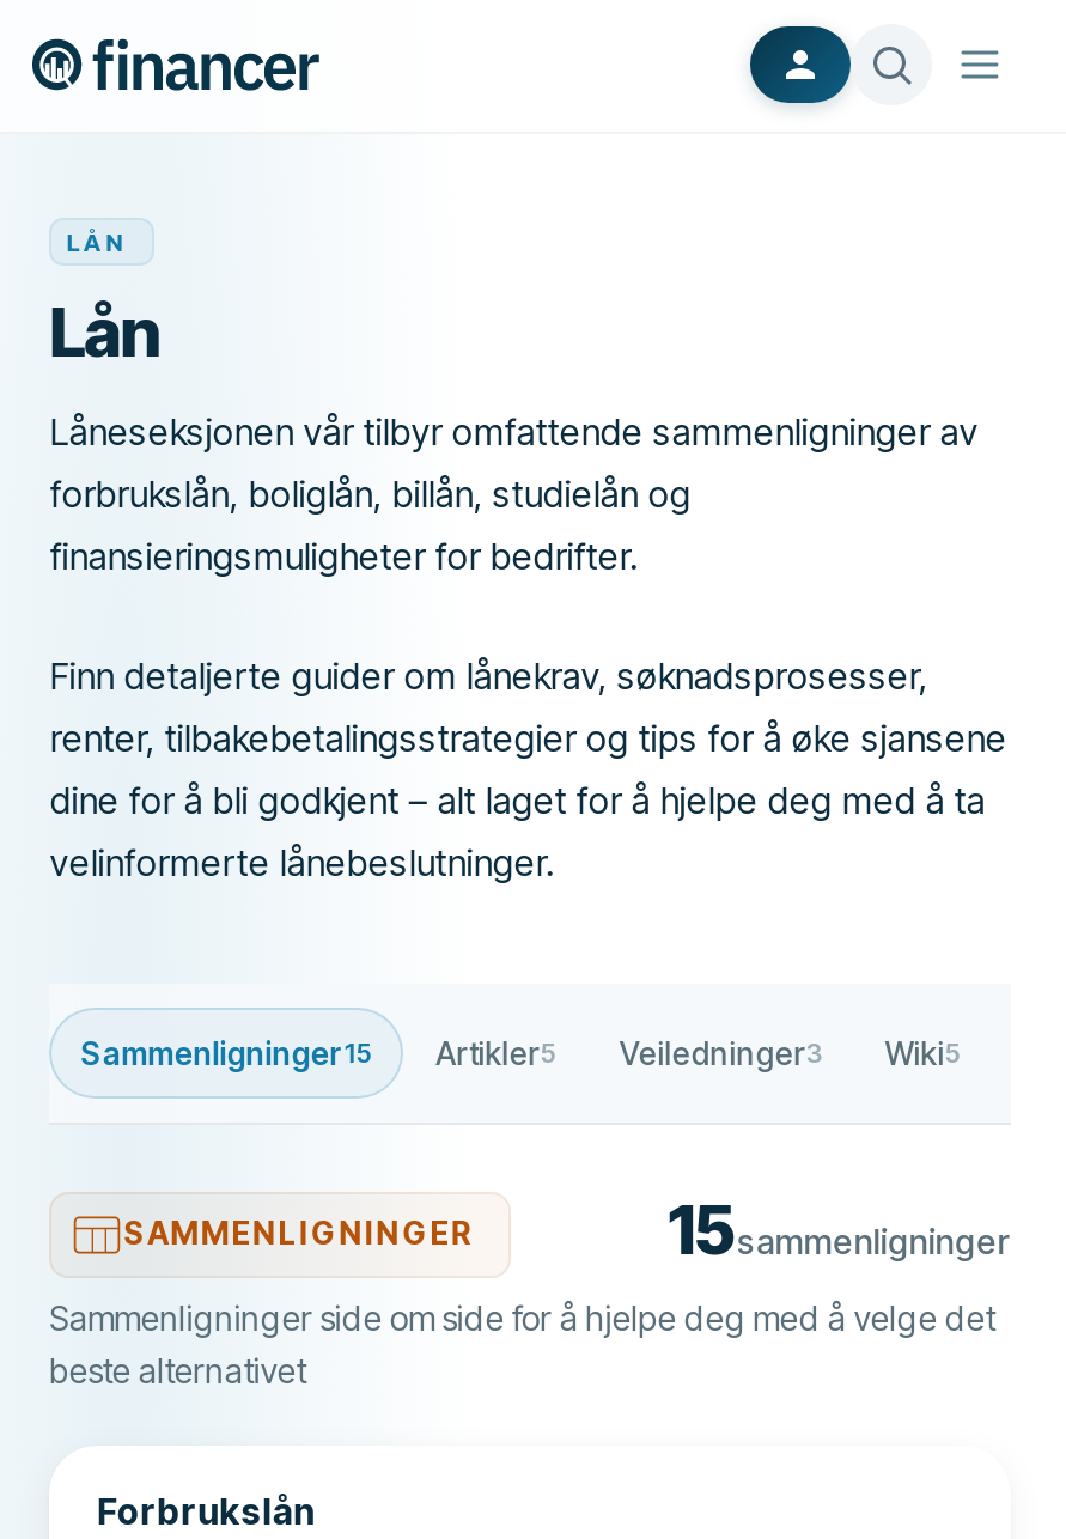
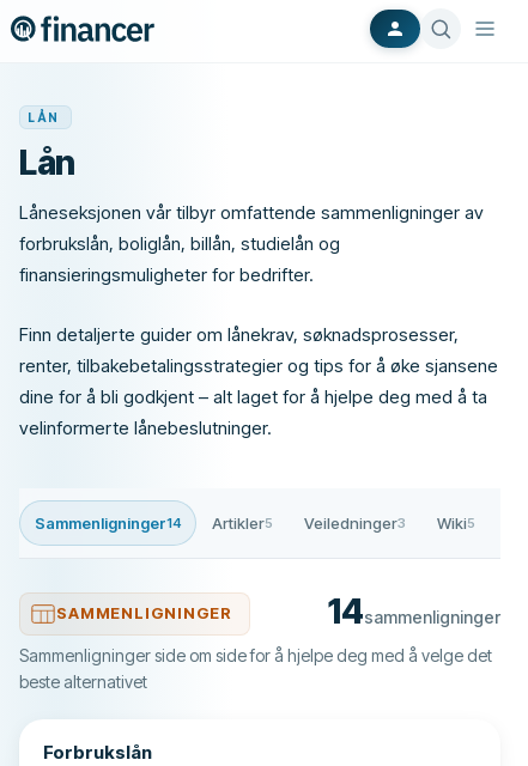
[81,1034,373,1072] Sammenligninger15 -> [35,513,181,533] Sammenligninger14
[668,1191,1010,1272] 15sammenligninger -> [328,592,500,633] 14sammenligninger

